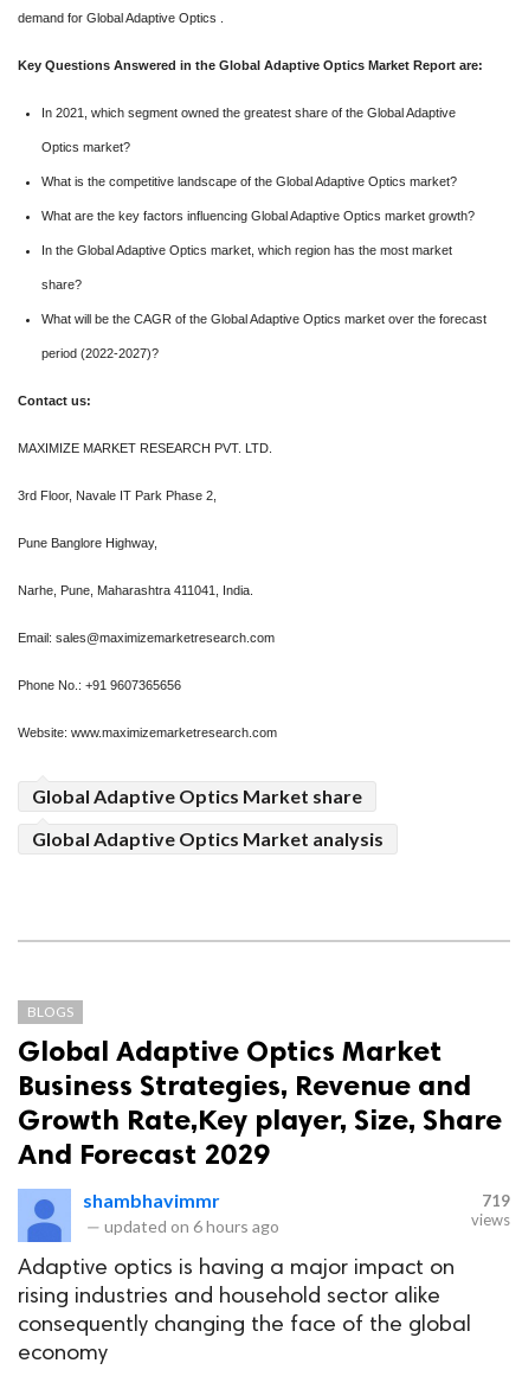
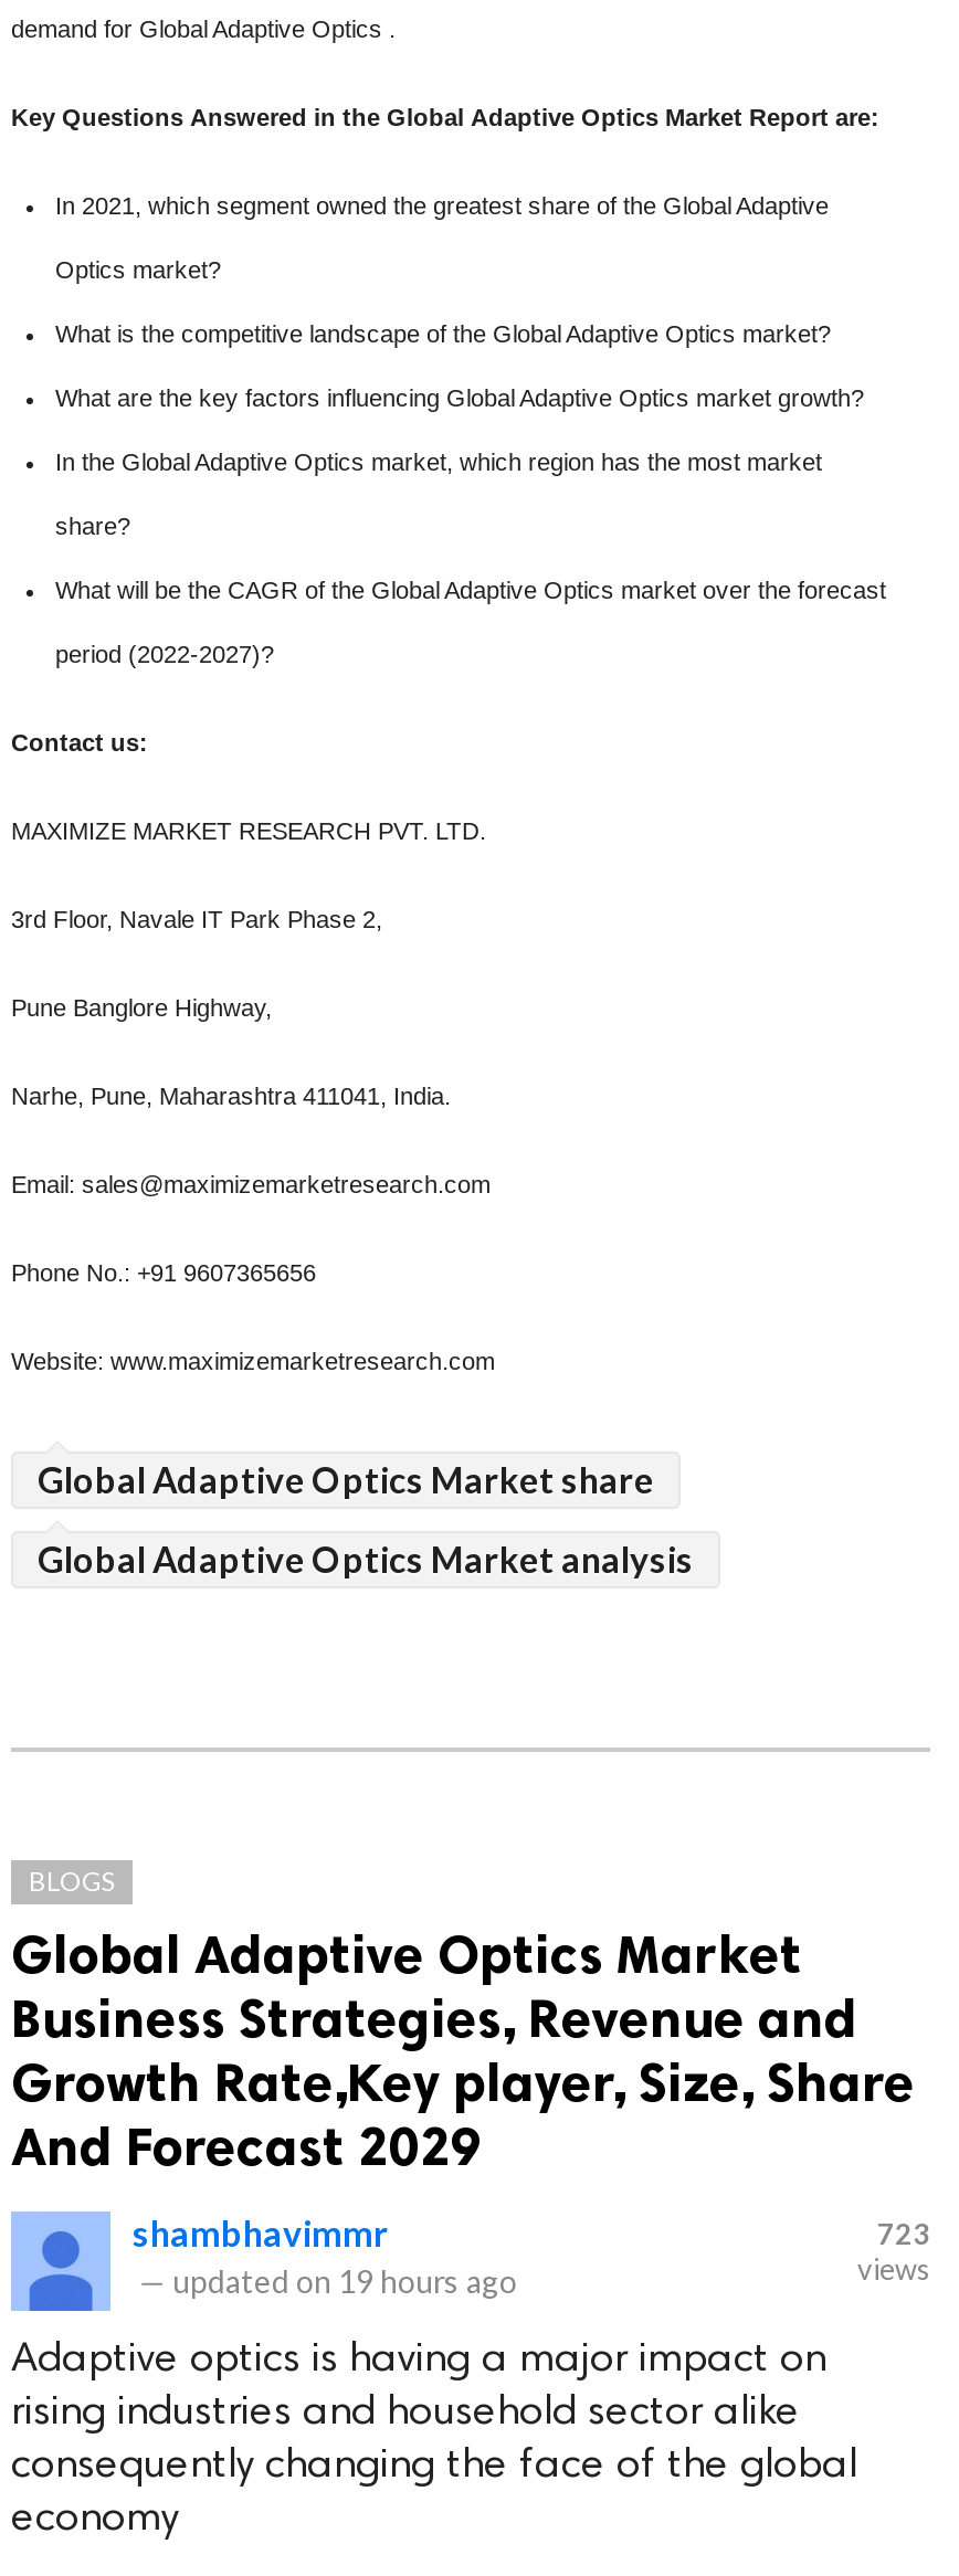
[482,1191,510,1210] 719 -> [877,2216,930,2251] 723
[85,1216,279,1236] — updated on 6 hours ago -> [137,2262,517,2300] — updated on 19 hours ago

